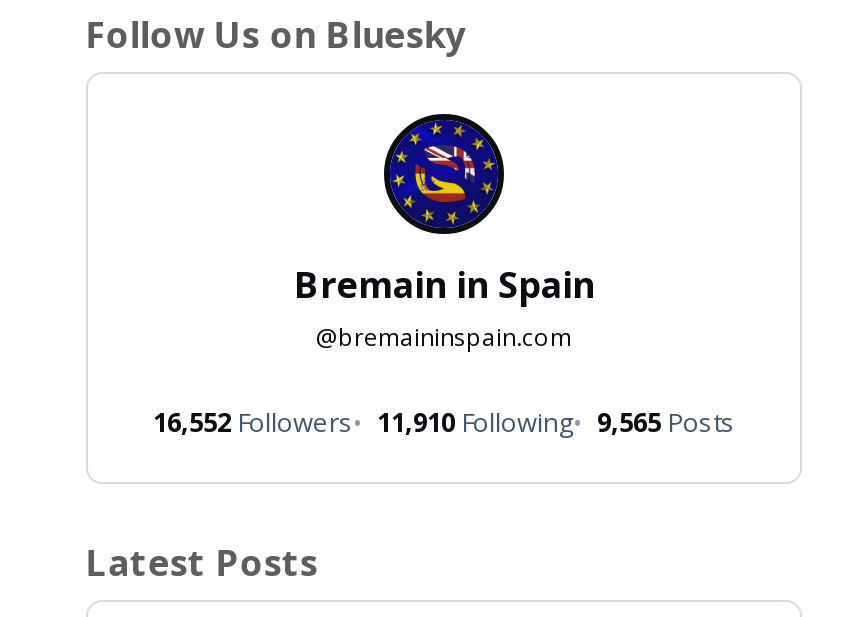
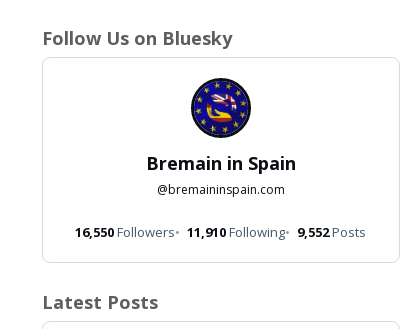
[153,405,353,441] 16,552 Followers -> [75,223,175,241] 16,550 Followers
[597,405,735,441] 9,565 Posts -> [297,223,366,241] 9,552 Posts

